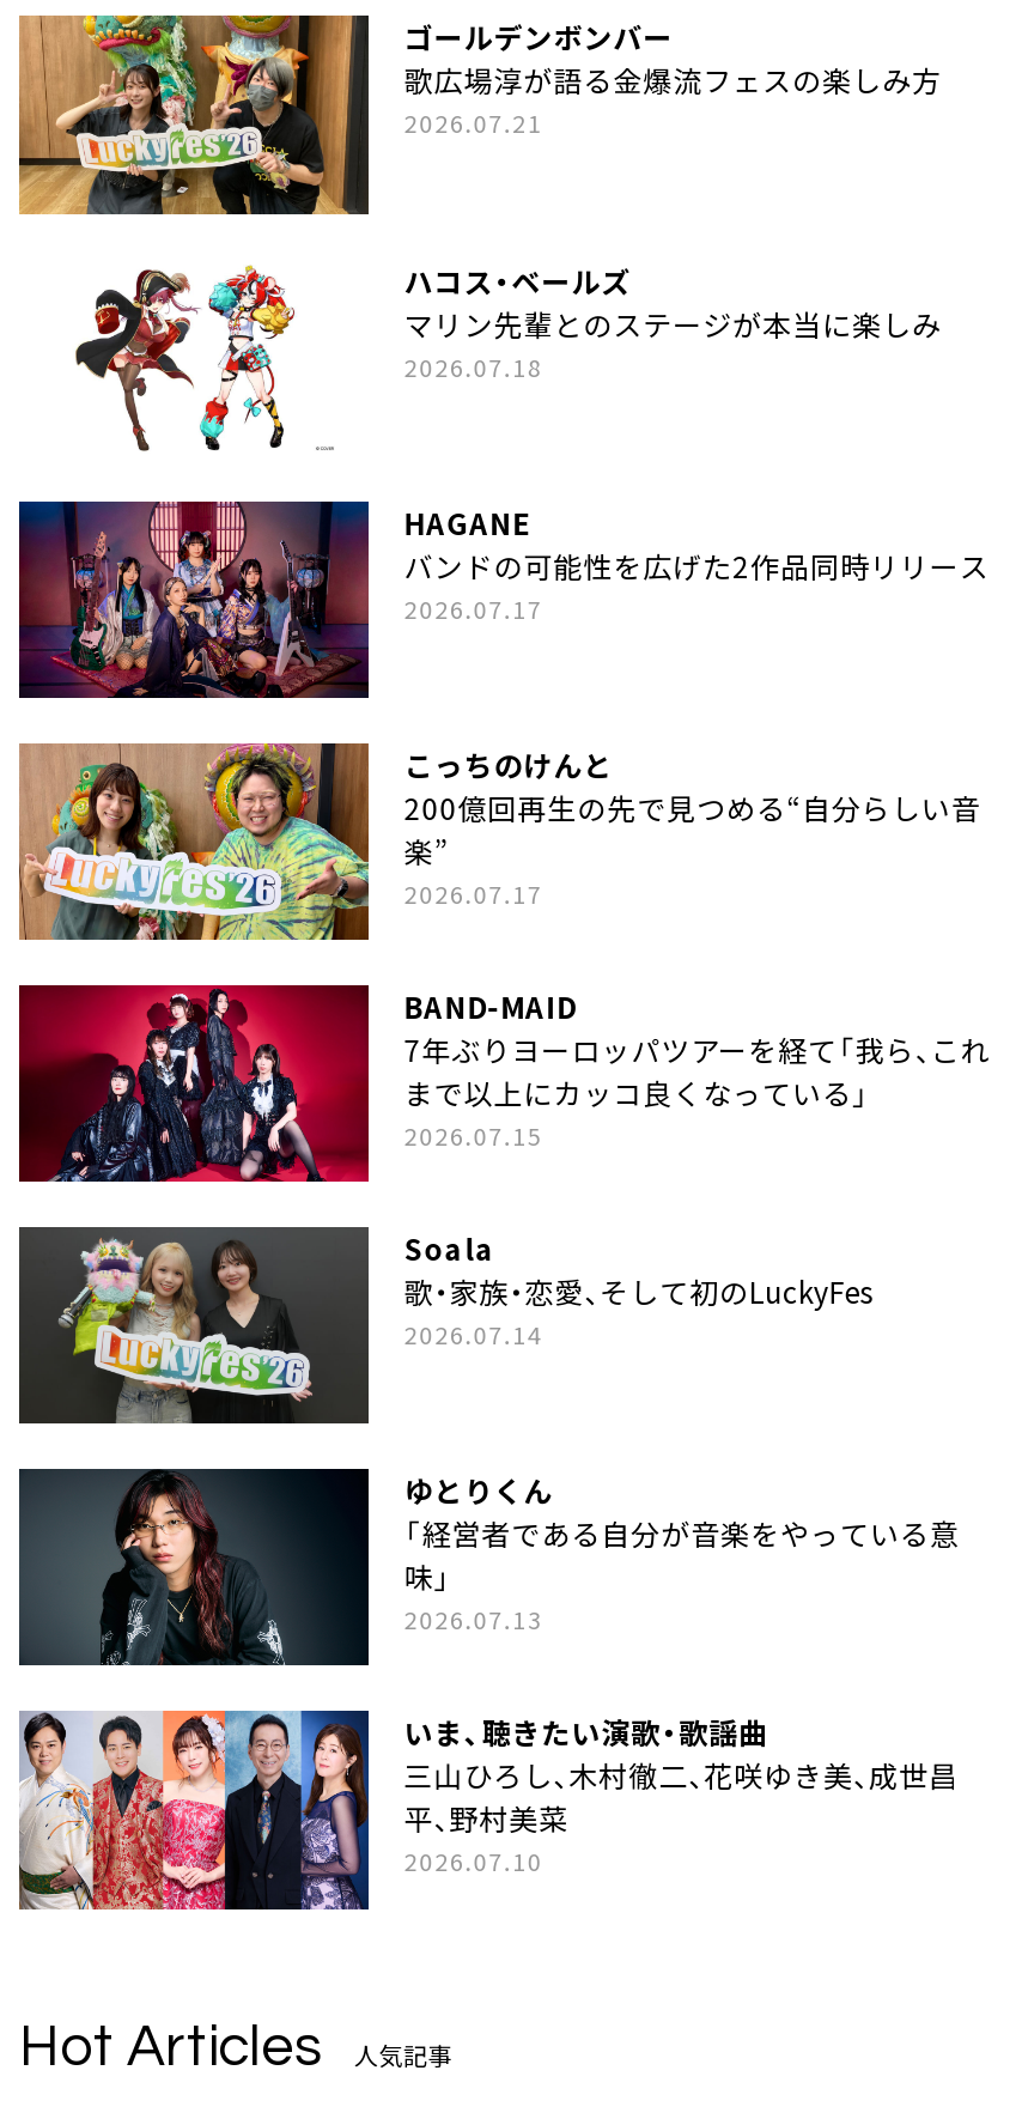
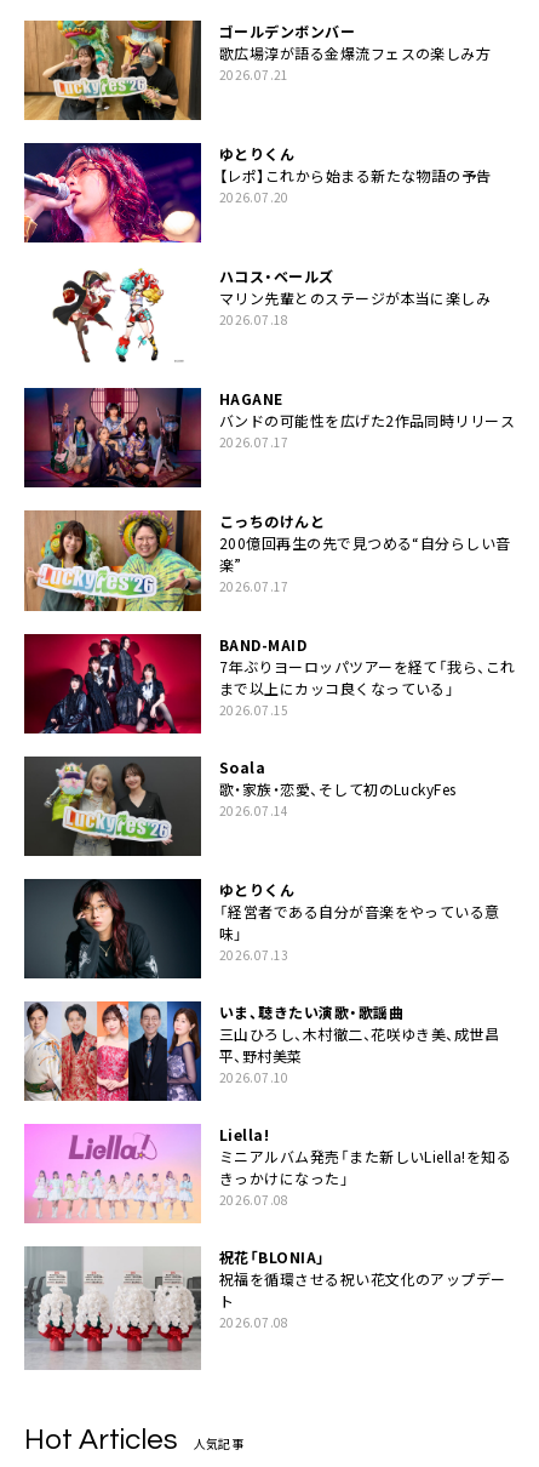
none -> [23,142,492,244] [image] | ゆとりくん | 【レポ】これから始まる新たな物語の予告 | 2026.07.20
none -> [23,1123,512,1332] [image] | Liella! | ミニアルバム発売「また新しいLiella!を知る | きっかけになった」 | 2026.07.08 | 祝花「BLONIA」 | 祝福を循環させる祝い花文化のアップデー | ト | 2026.07.08
none -> [24,1245,201,1370] [image]

